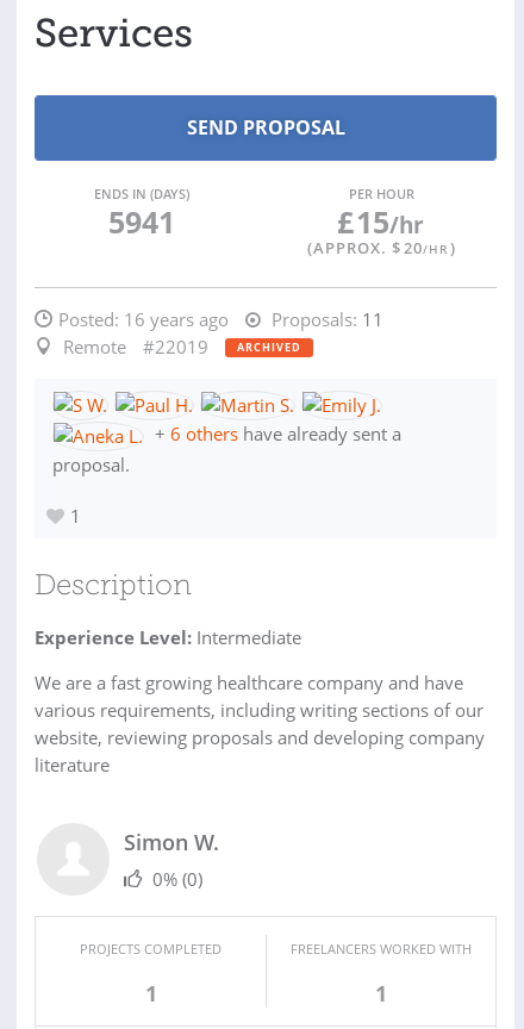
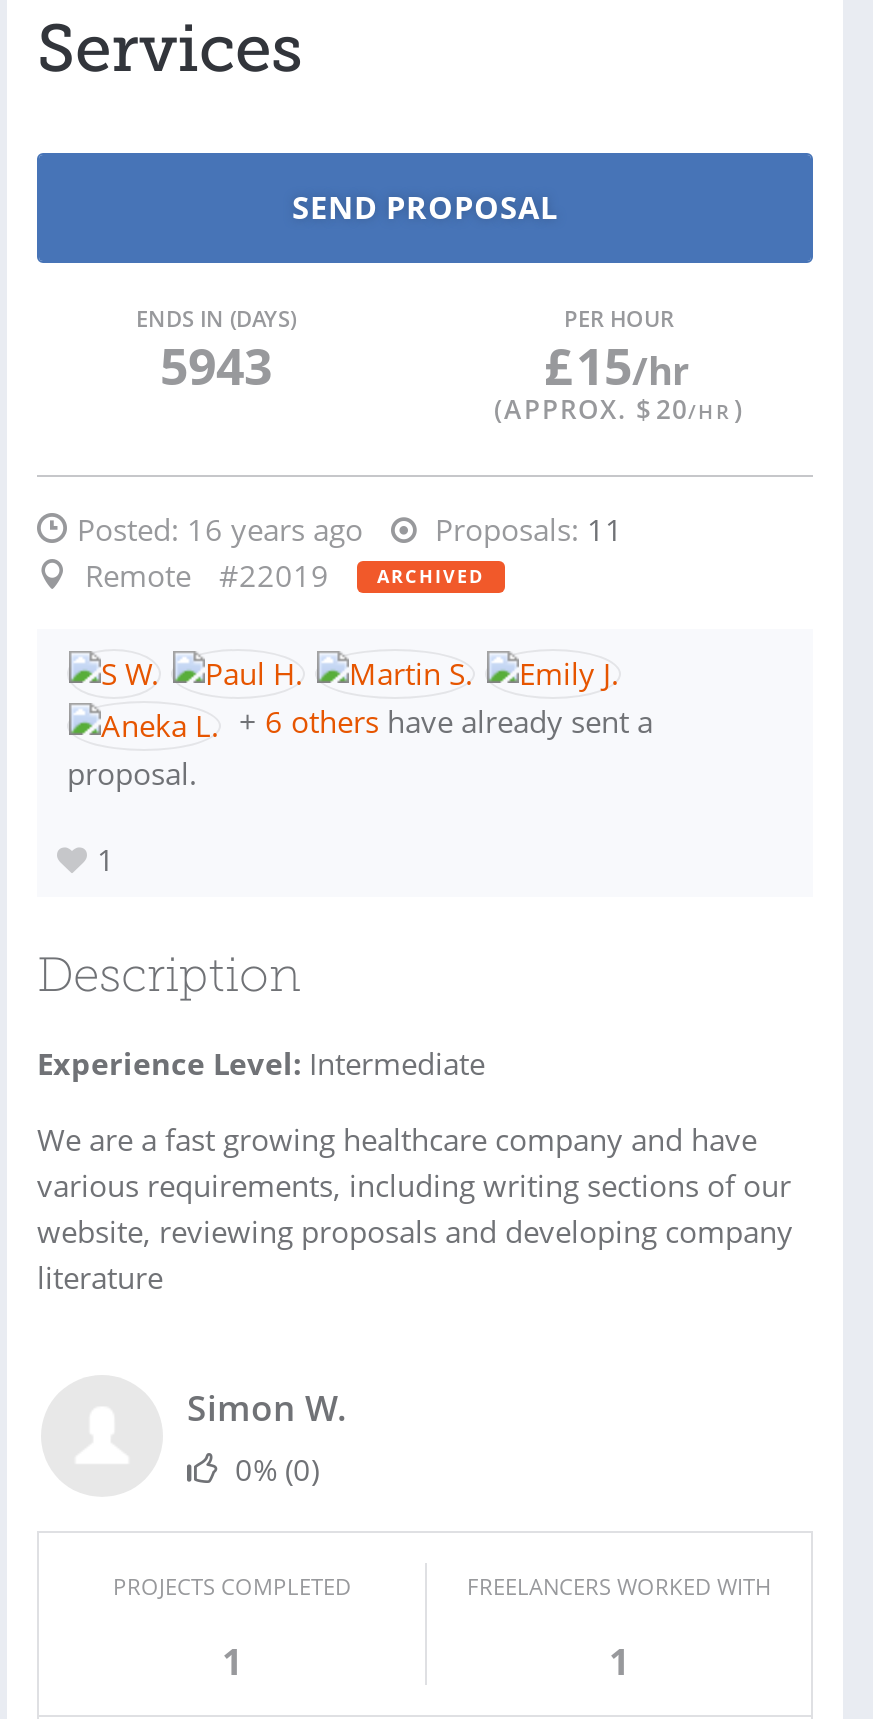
[108,201,174,242] 5941 -> [160,331,272,399] 5943

